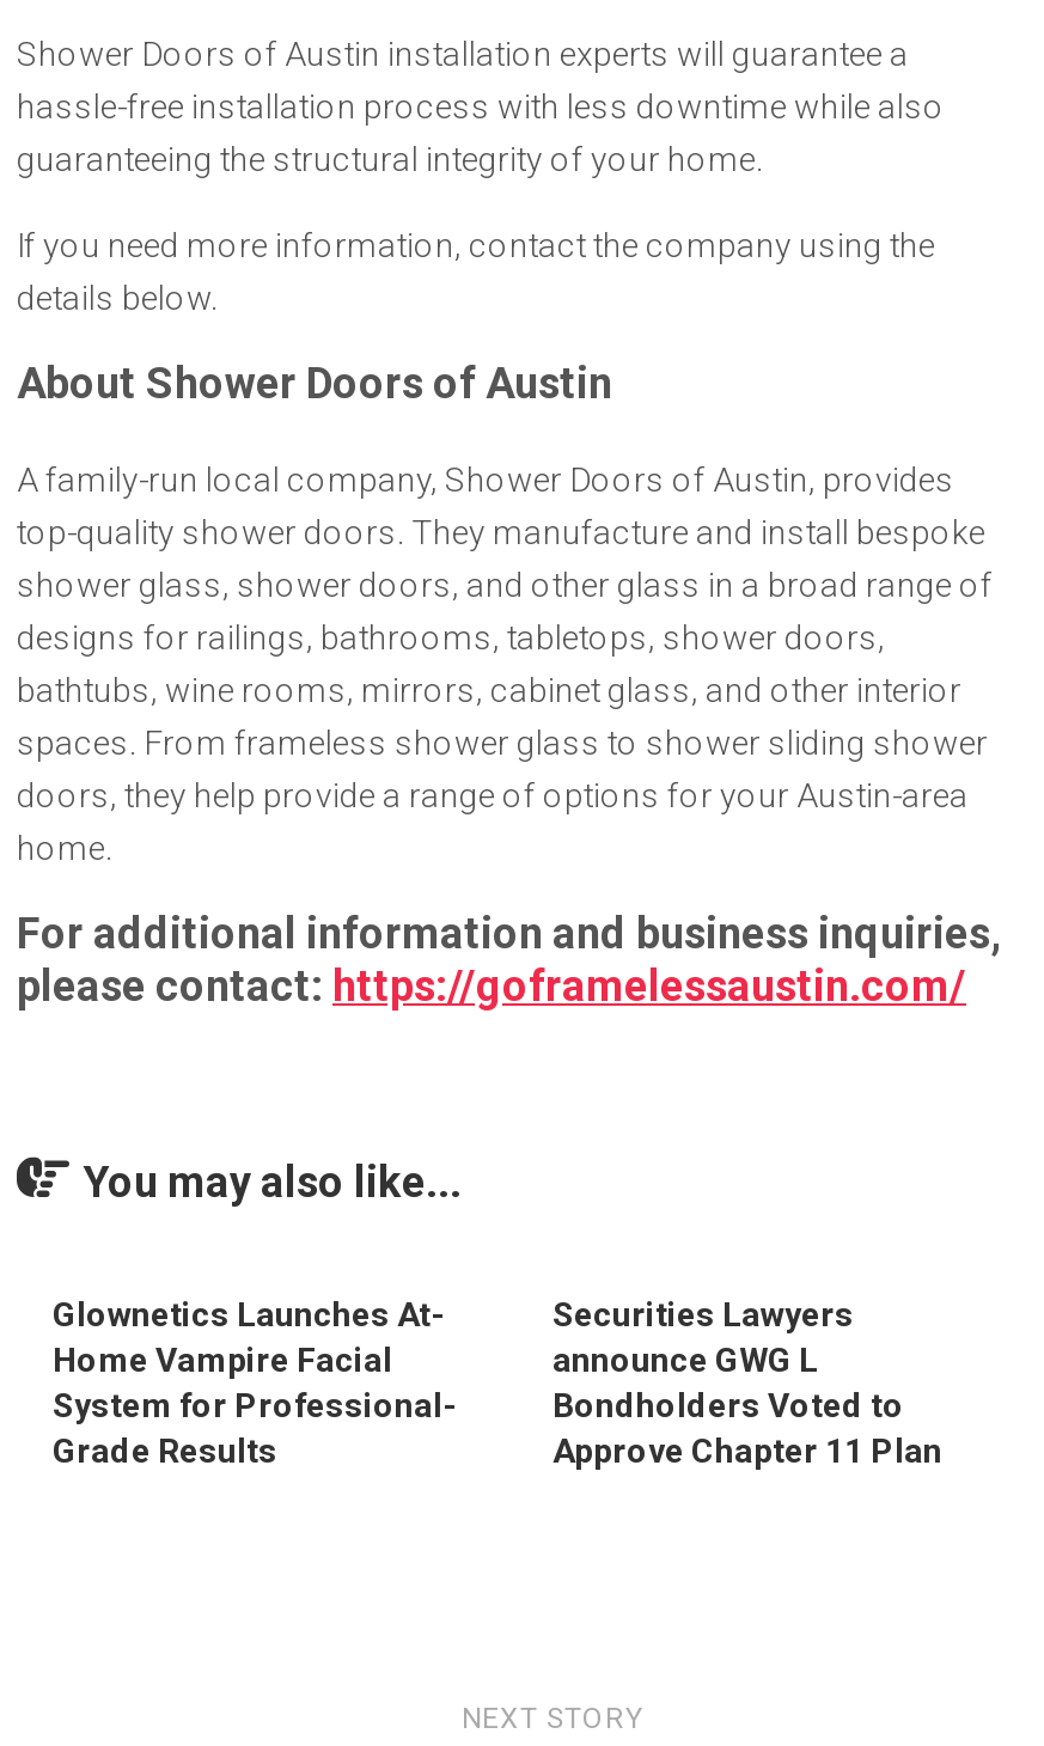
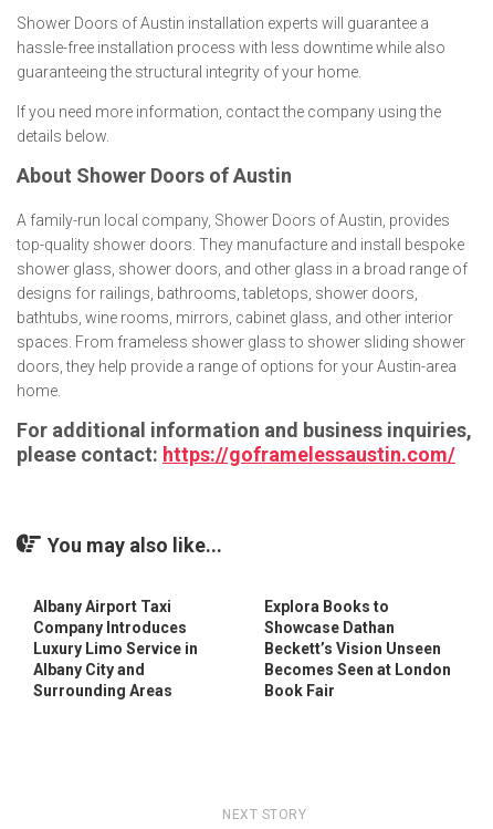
[53,1295,457,1470] Glownetics Launches At- | Home Vampire Facial | System for Professional- | Grade Results -> [33,598,198,700] Albany Airport Taxi | Company Introduces | Luxury Limo Service in | Albany City and | Surrounding Areas
[552,1295,942,1470] Securities Lawyers | announce GWG L | Bondholders Voted to | Approve Chapter 11 Plan -> [264,598,451,700] Explora Books to | Showcase Dathan | Beckett’s Vision Unseen | Becomes Seen at London | Book Fair

